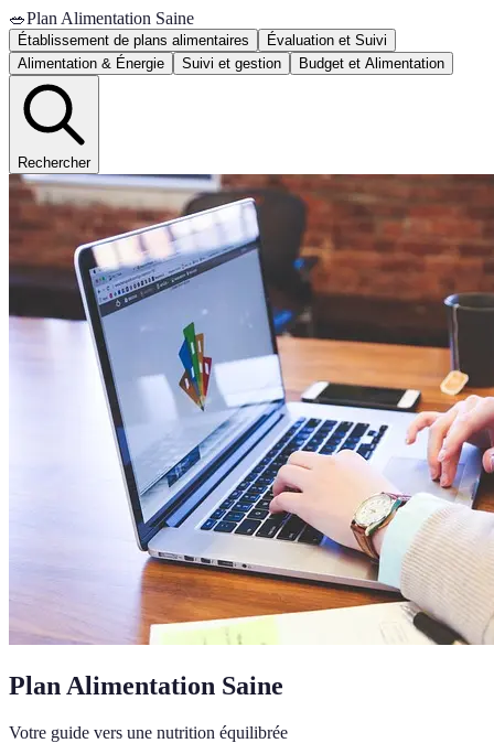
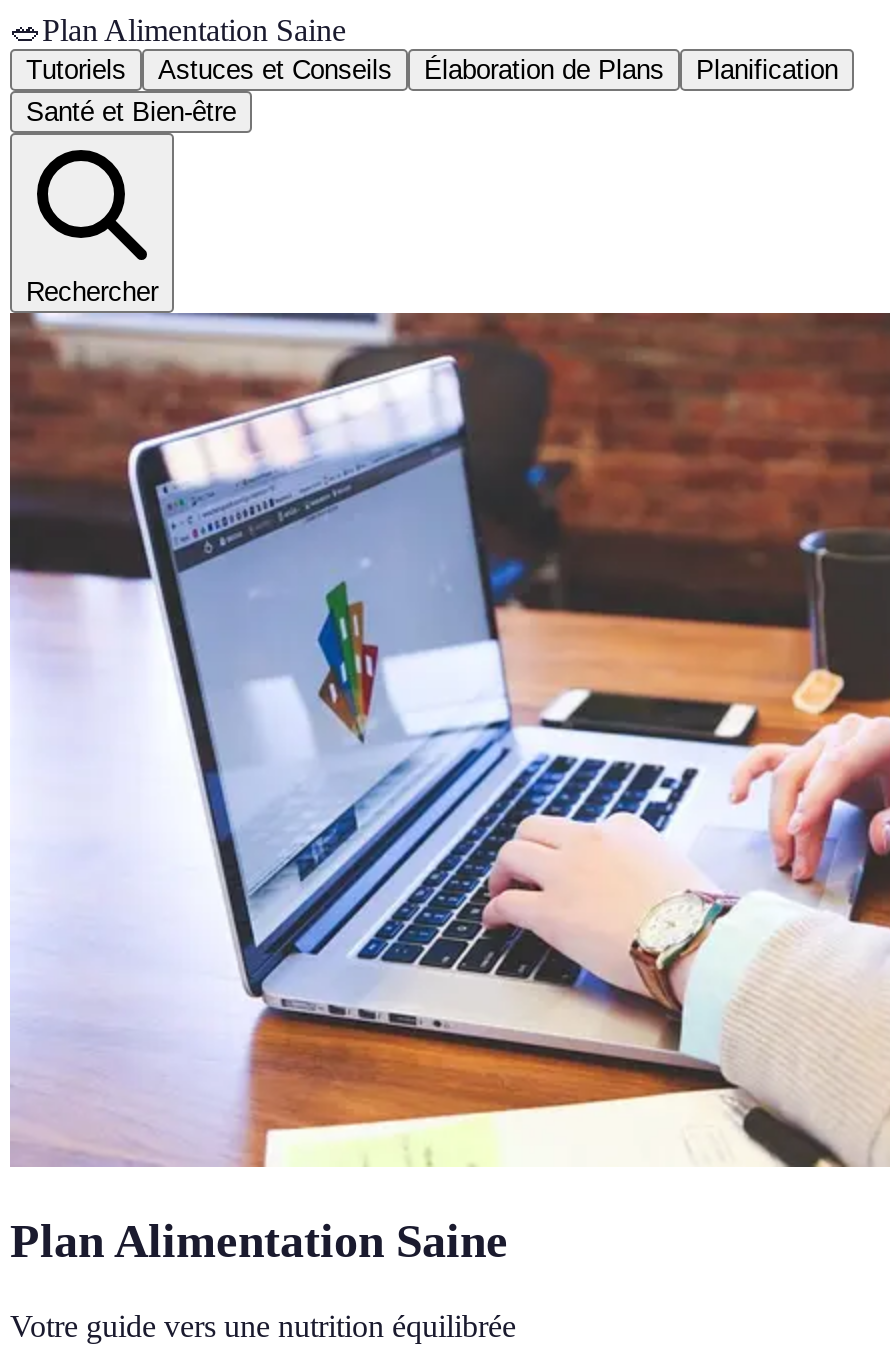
[18,32,444,72] Établissement de plans alimentaires | Évaluation et Suivi | Alimentation & Énergie | Suivi et gestion | Budget et Alimentation -> [26,55,838,127] Tutoriels | Astuces et Conseils | Élaboration de Plans | Planification | Santé et Bien-être

